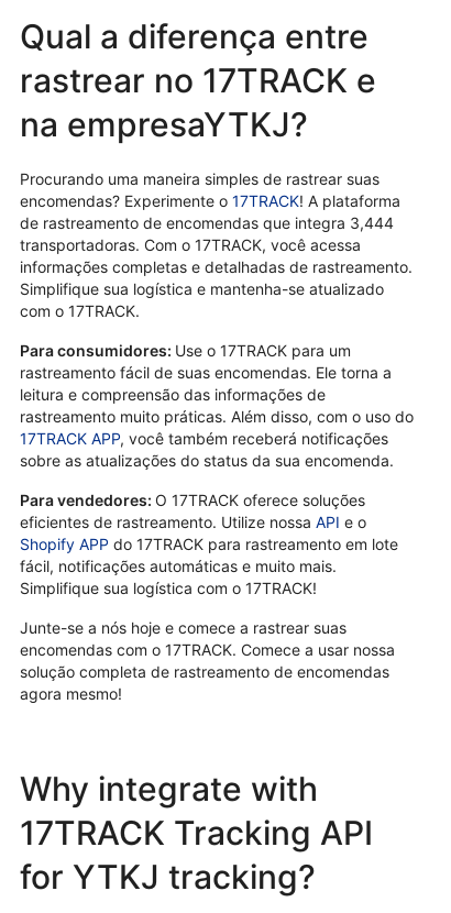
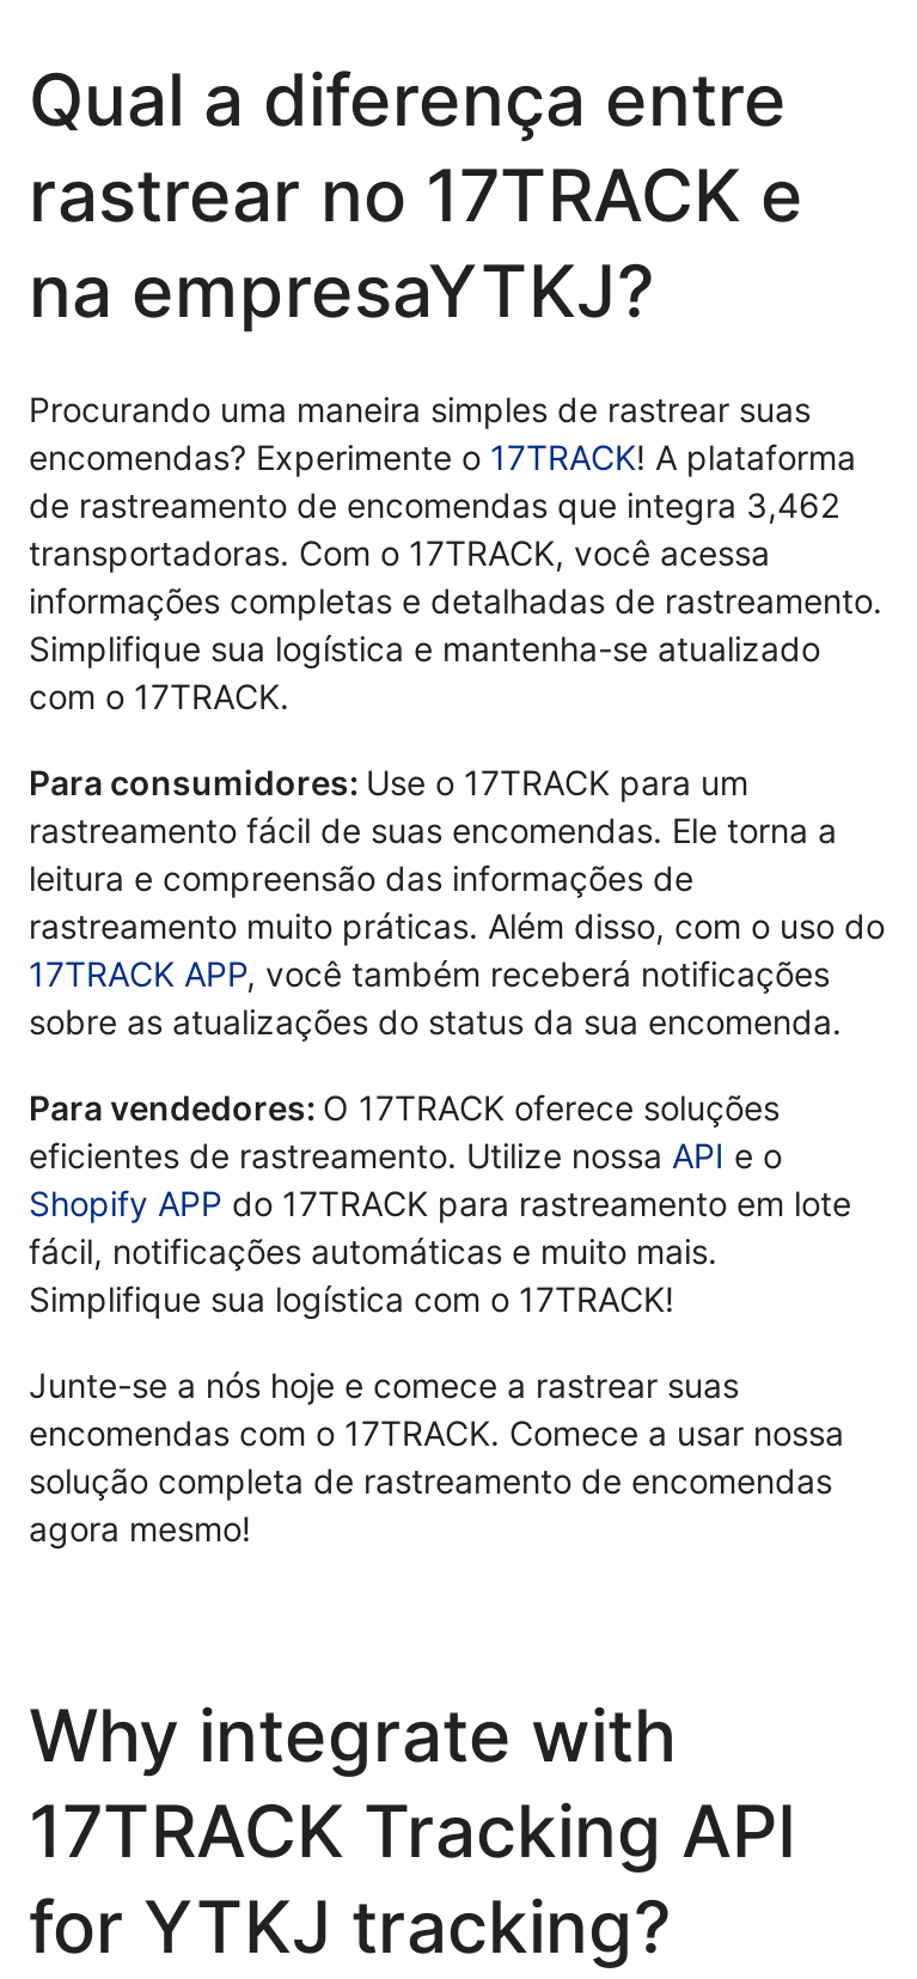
[20,213,394,232] de rastreamento de encomendas que integra 3,444 -> [29,483,839,524] de rastreamento de encomendas que integra 3,462

